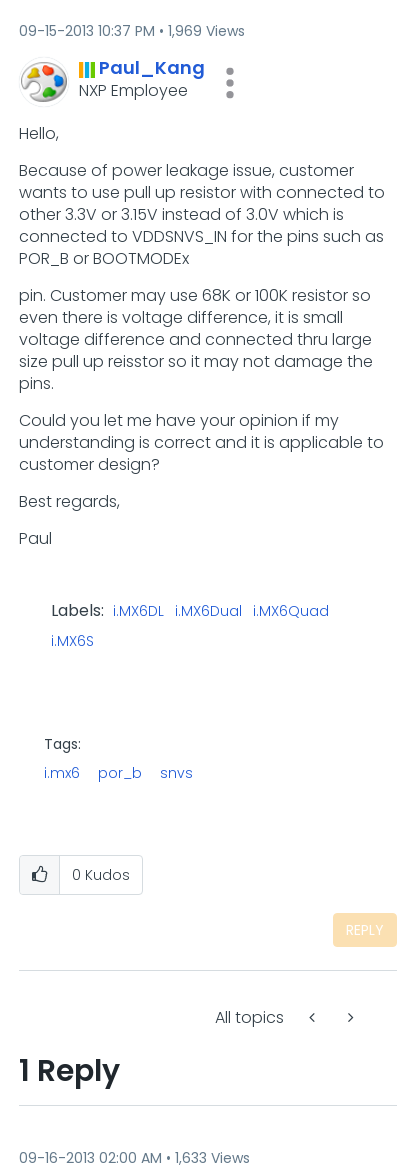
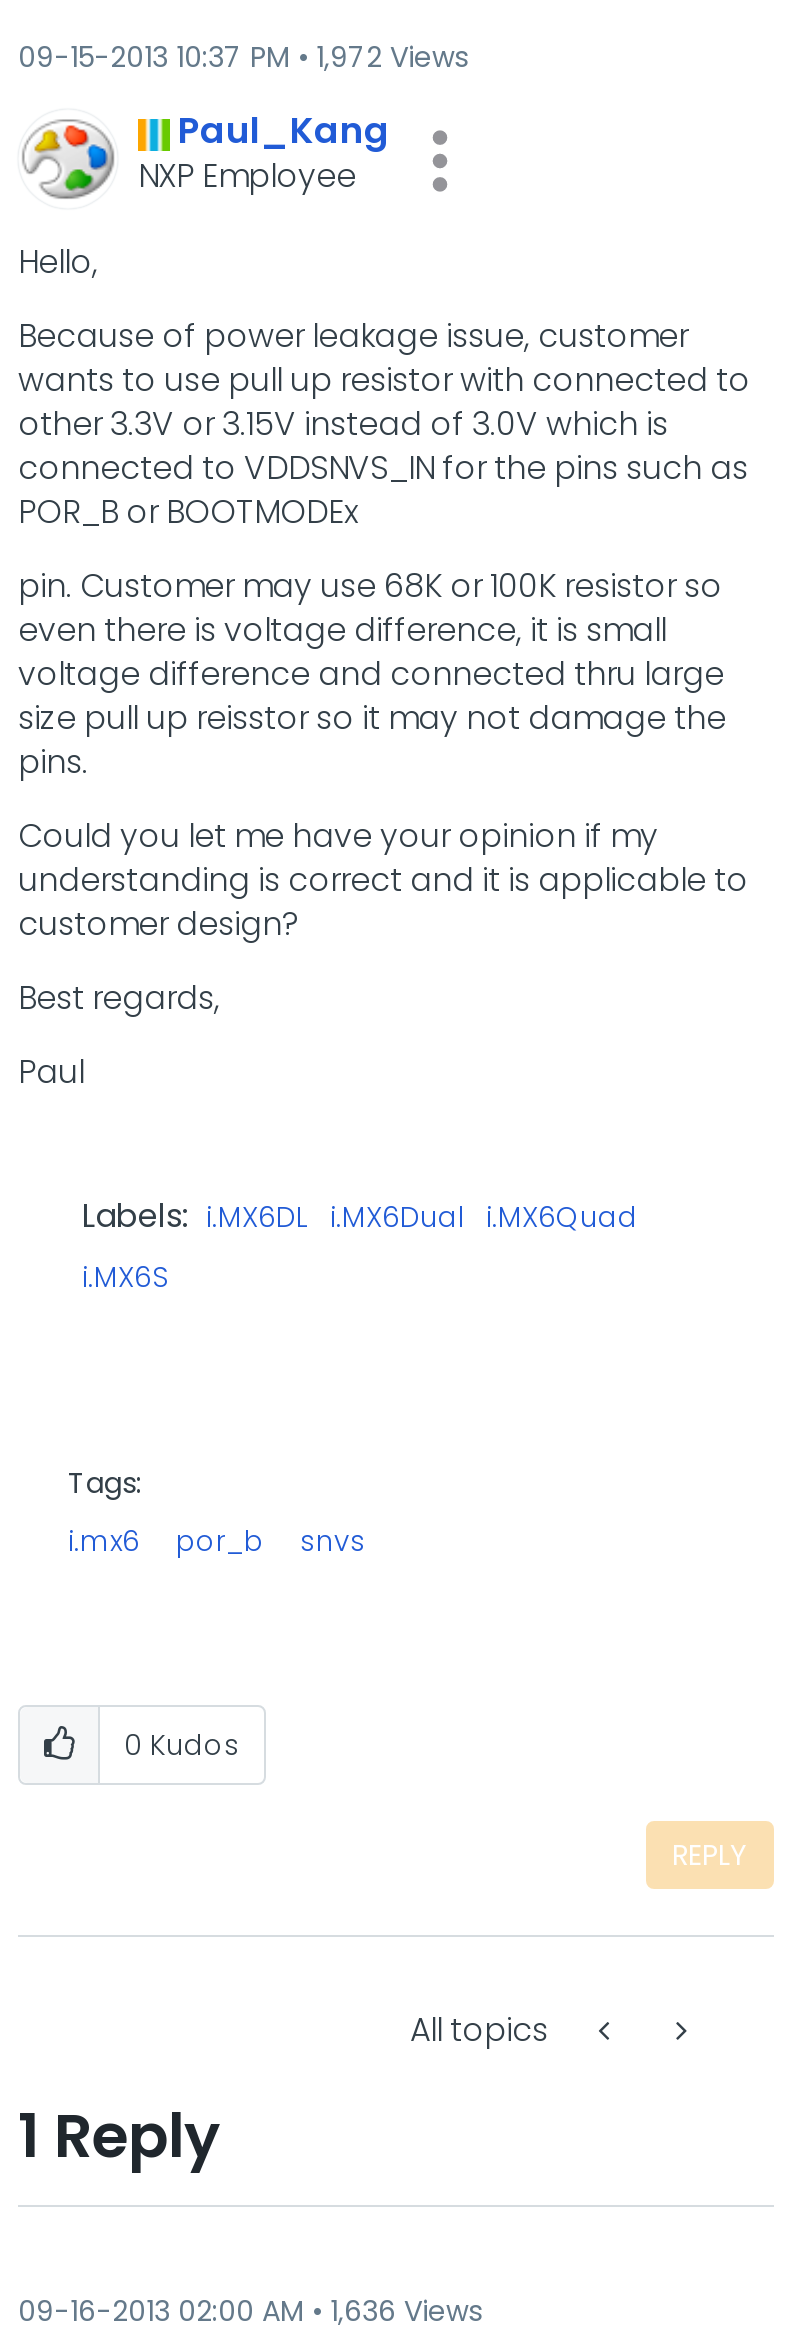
[19,21,245,41] 09-15-2013 10:37 PM 1,969 Views -> [18,37,468,77] 09-15-2013 10:37 PM 1,972 Views
[19,1148,250,1168] 09-16-2013 02:00 AM 1,633 Views -> [18,2291,482,2331] 09-16-2013 02:00 AM 1,636 Views

